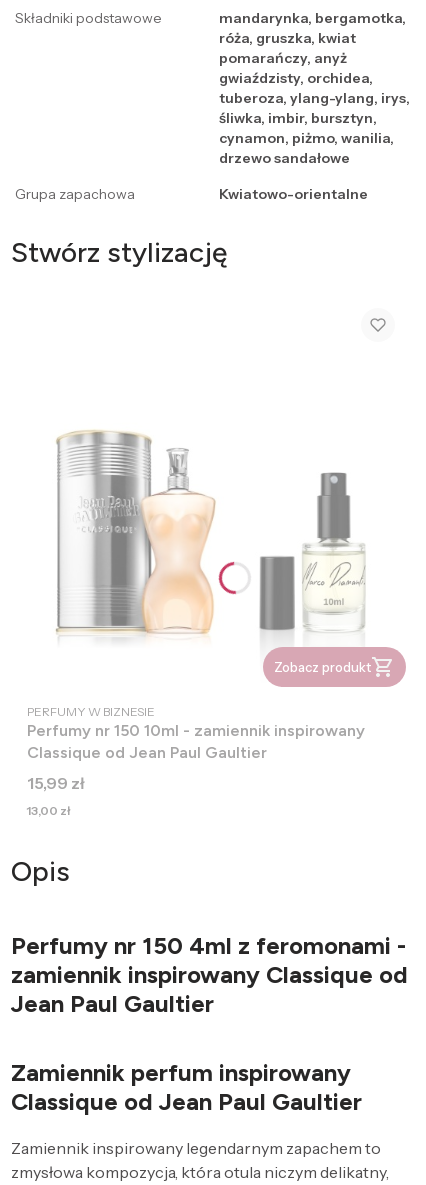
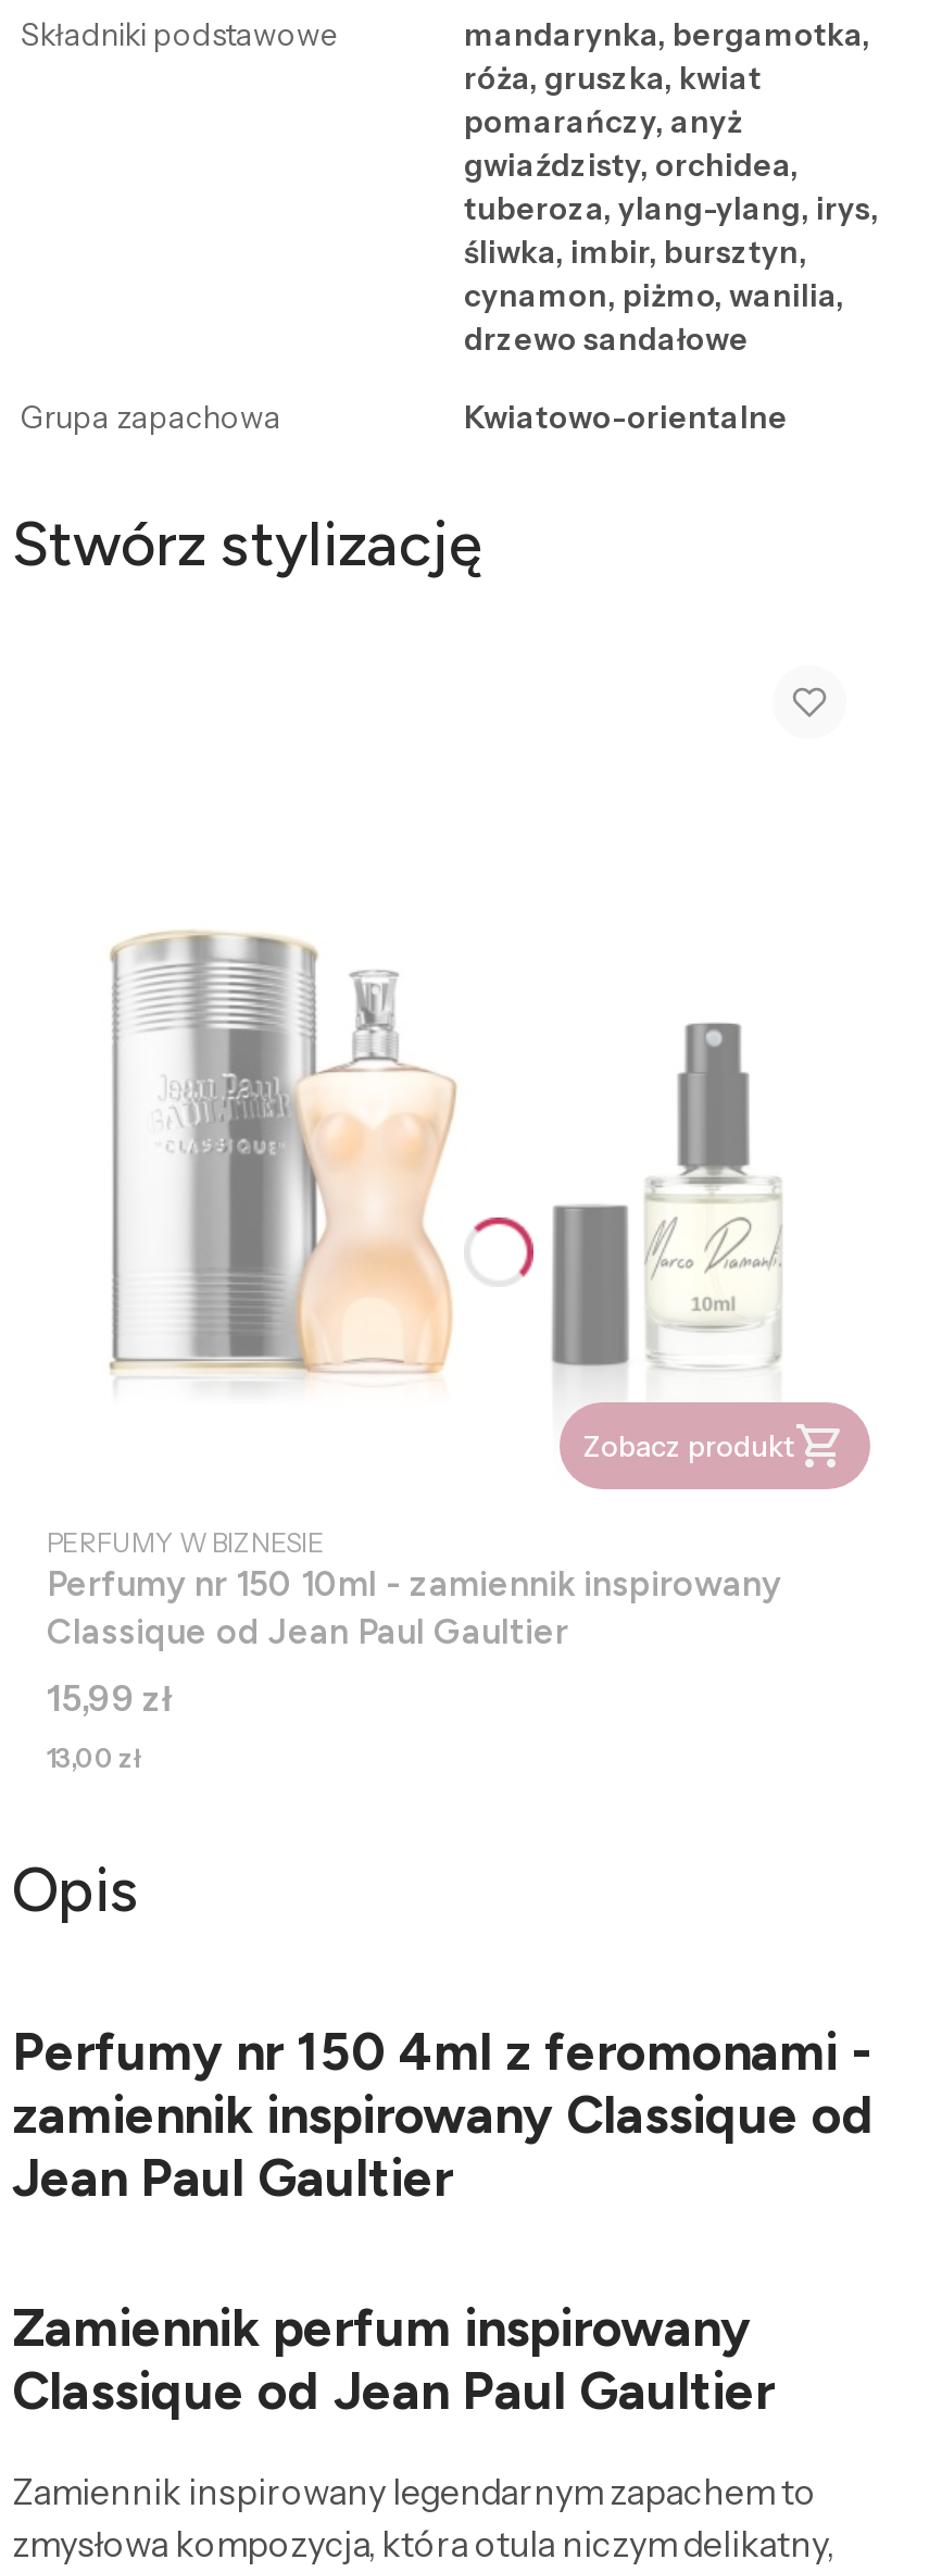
[218,562,251,595] [image] -> [464,1215,536,1287] [image]

